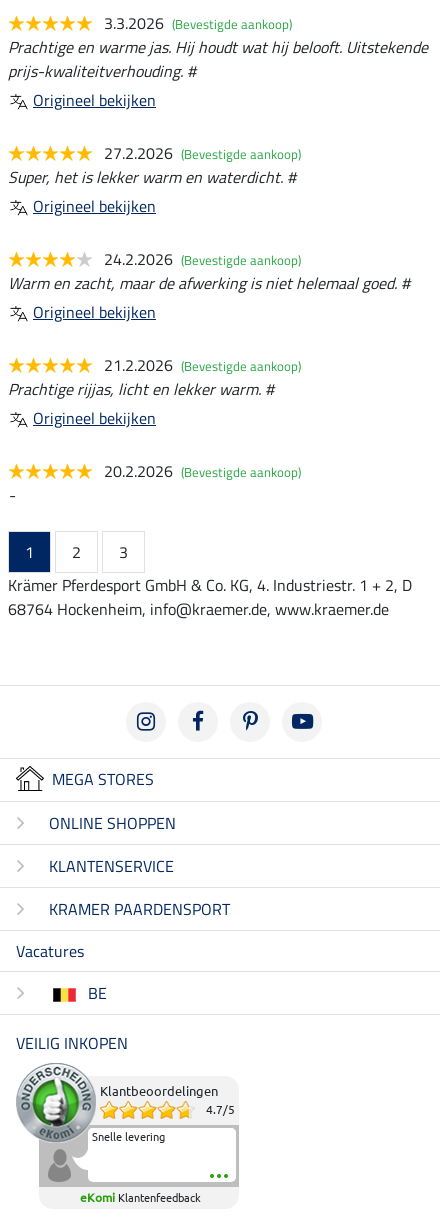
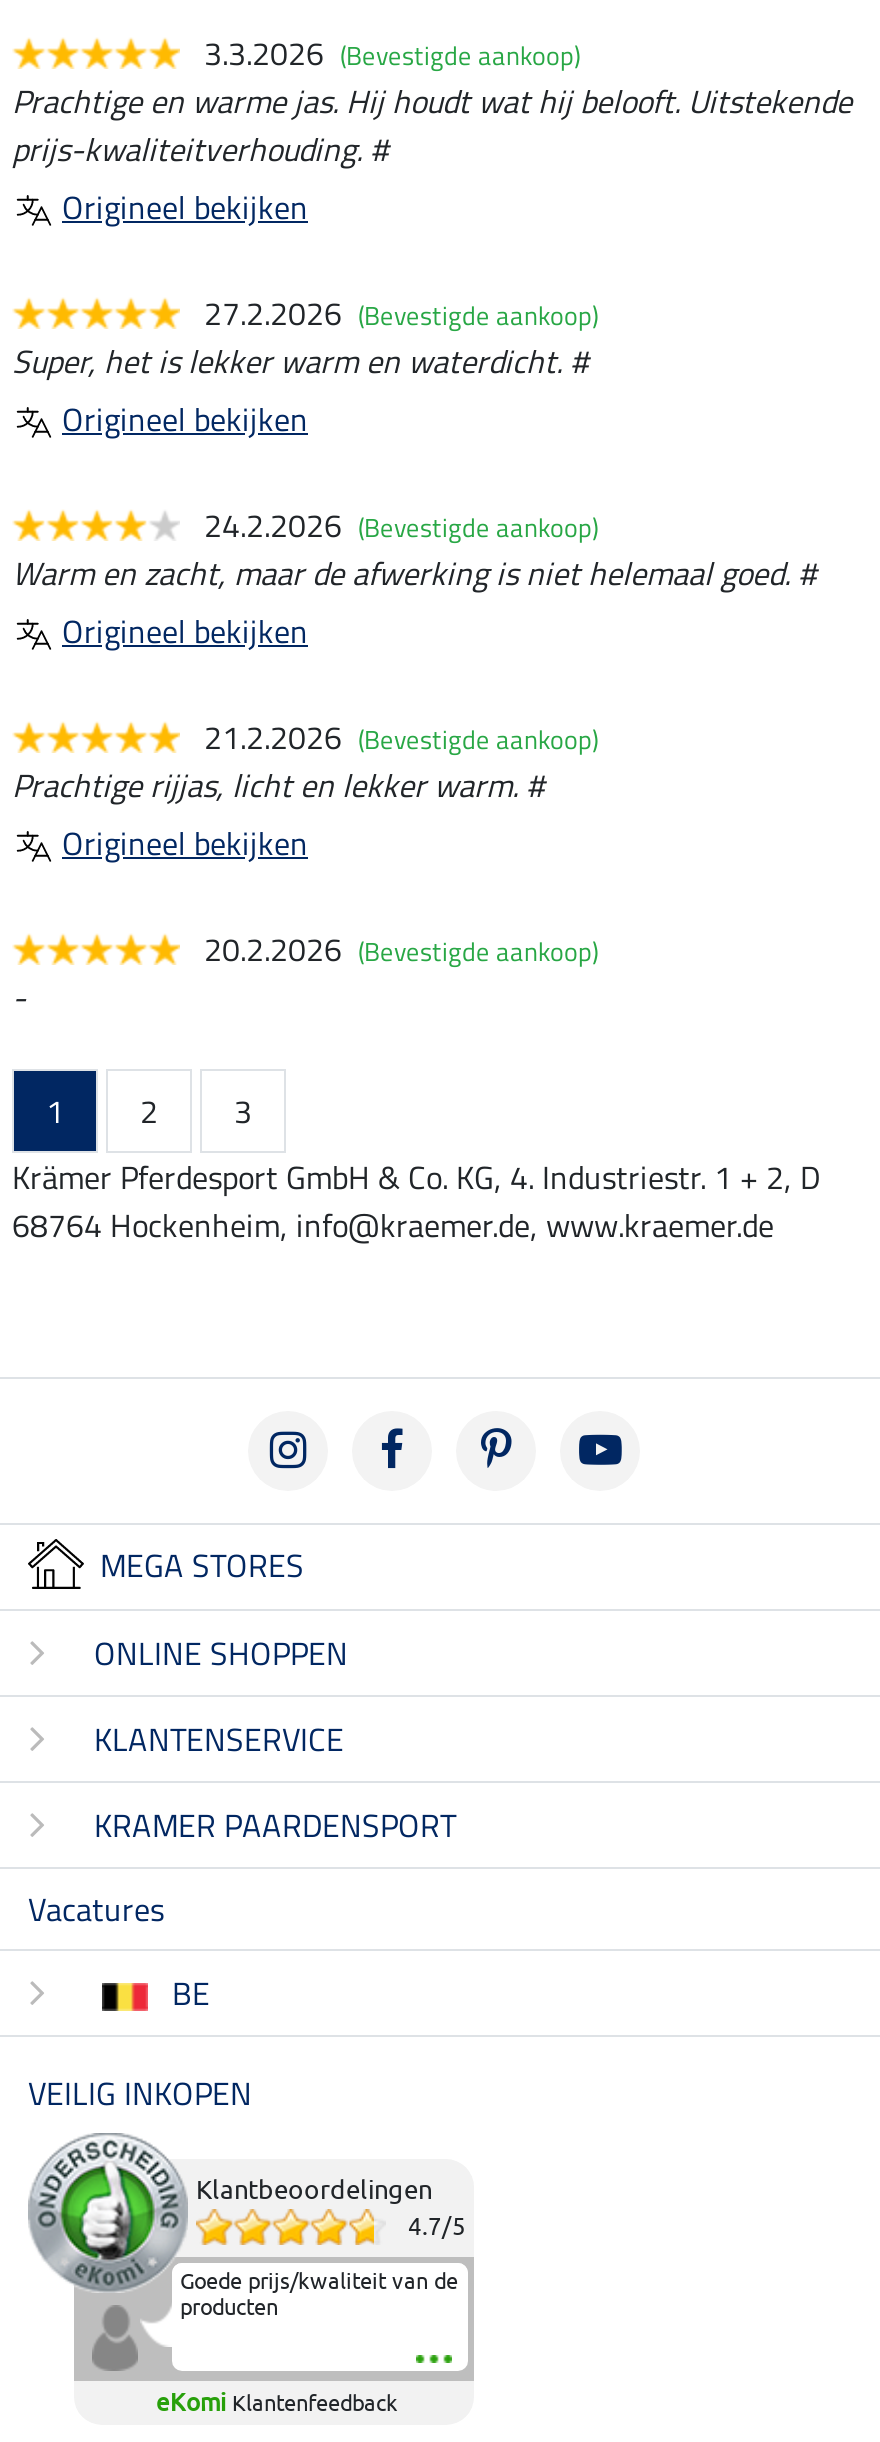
[92,1131,165,1143] Snelle levering -> [180,2269,458,2319] Goede prijs/kwaliteit van de | producten

